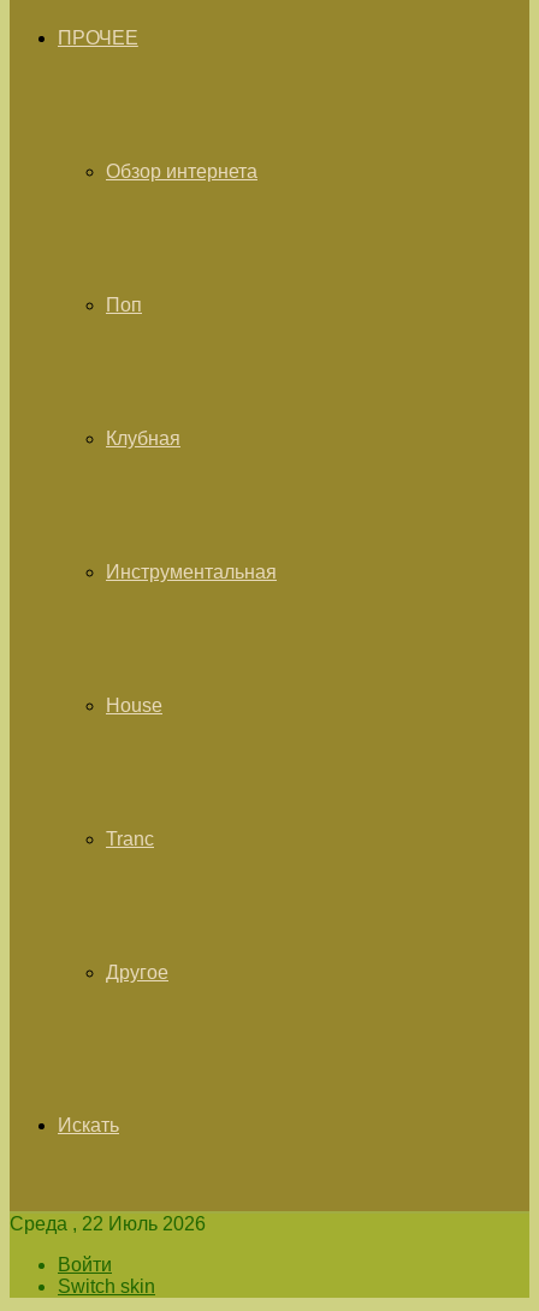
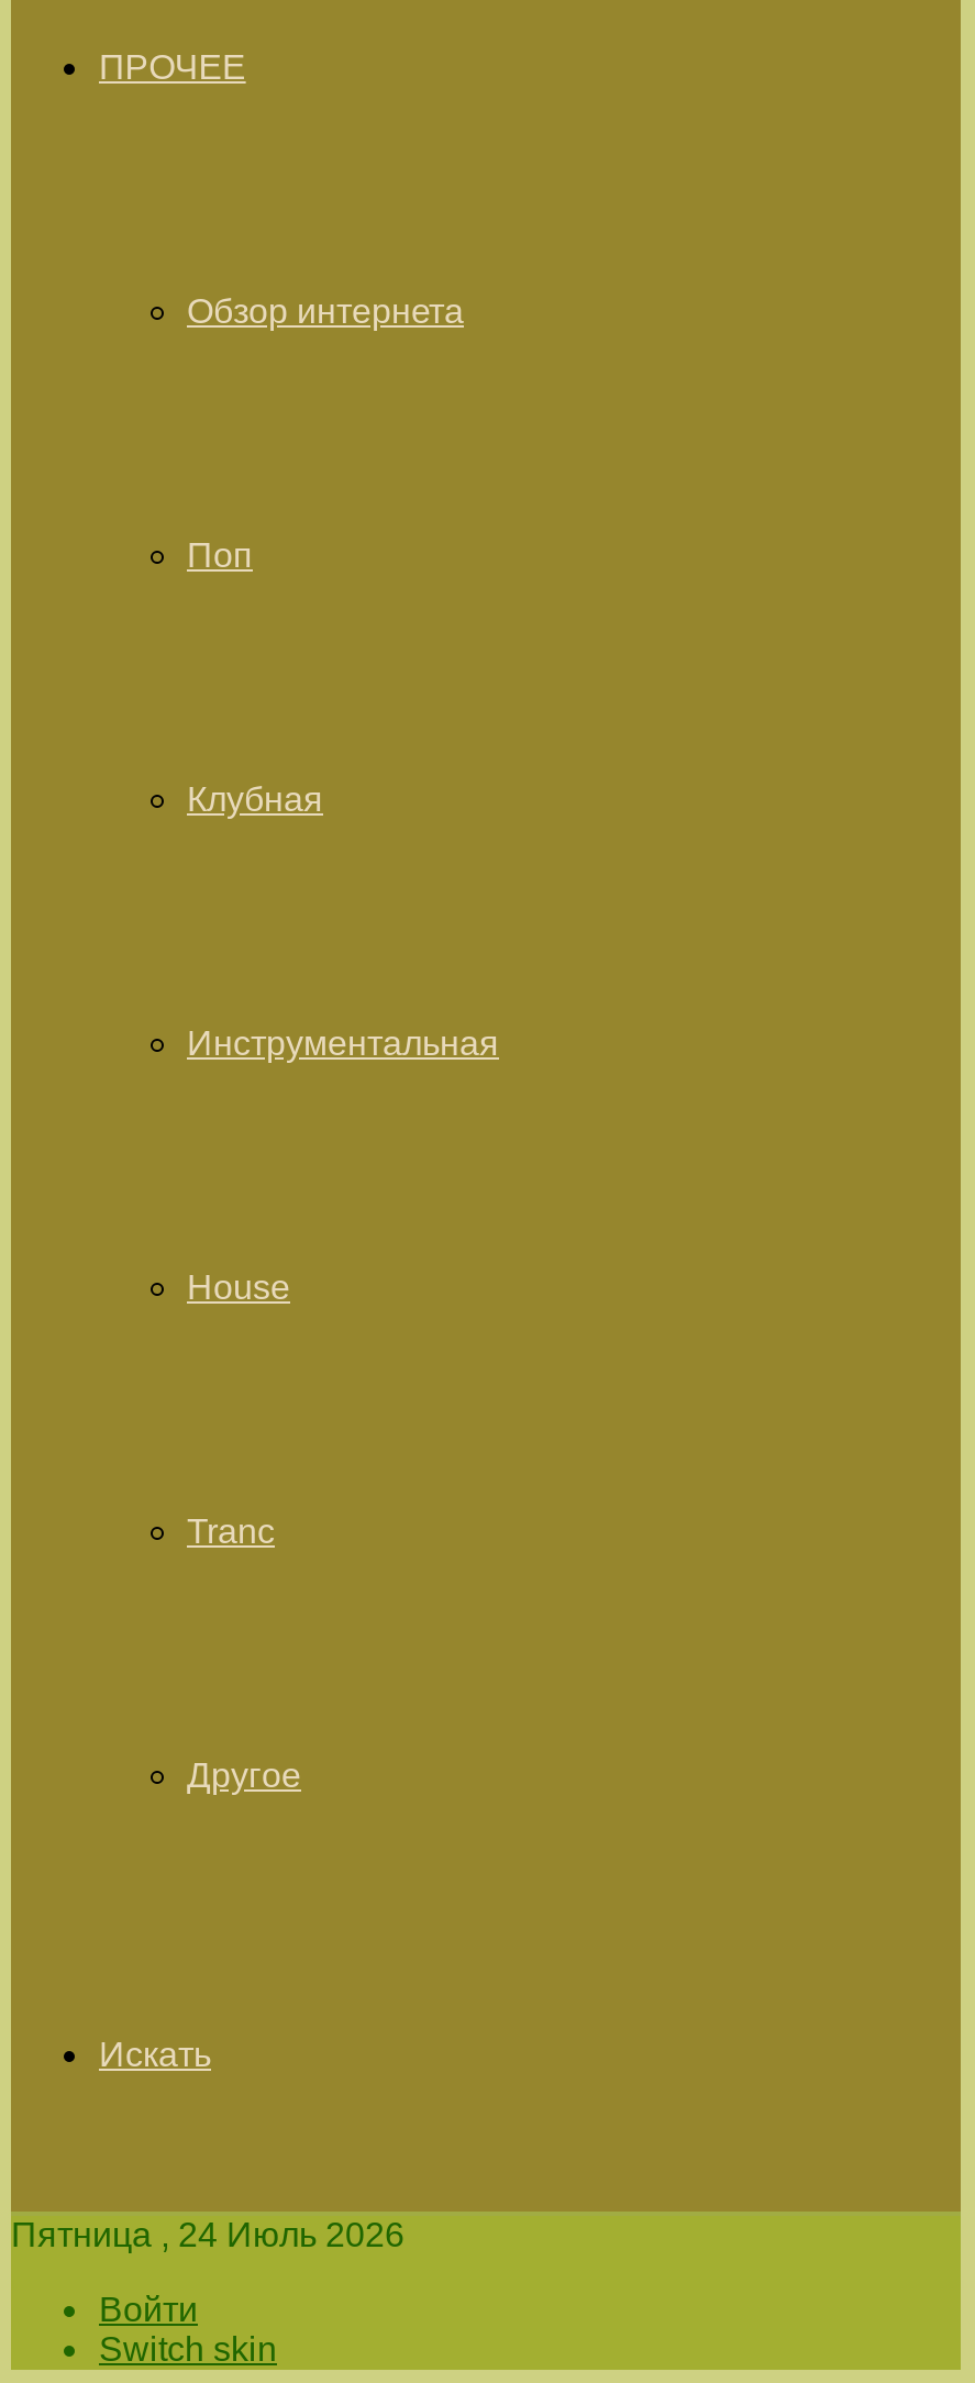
[10,1214,206,1234] Среда , 22 Июль 2026 -> [11,2216,405,2253] Пятница , 24 Июль 2026

